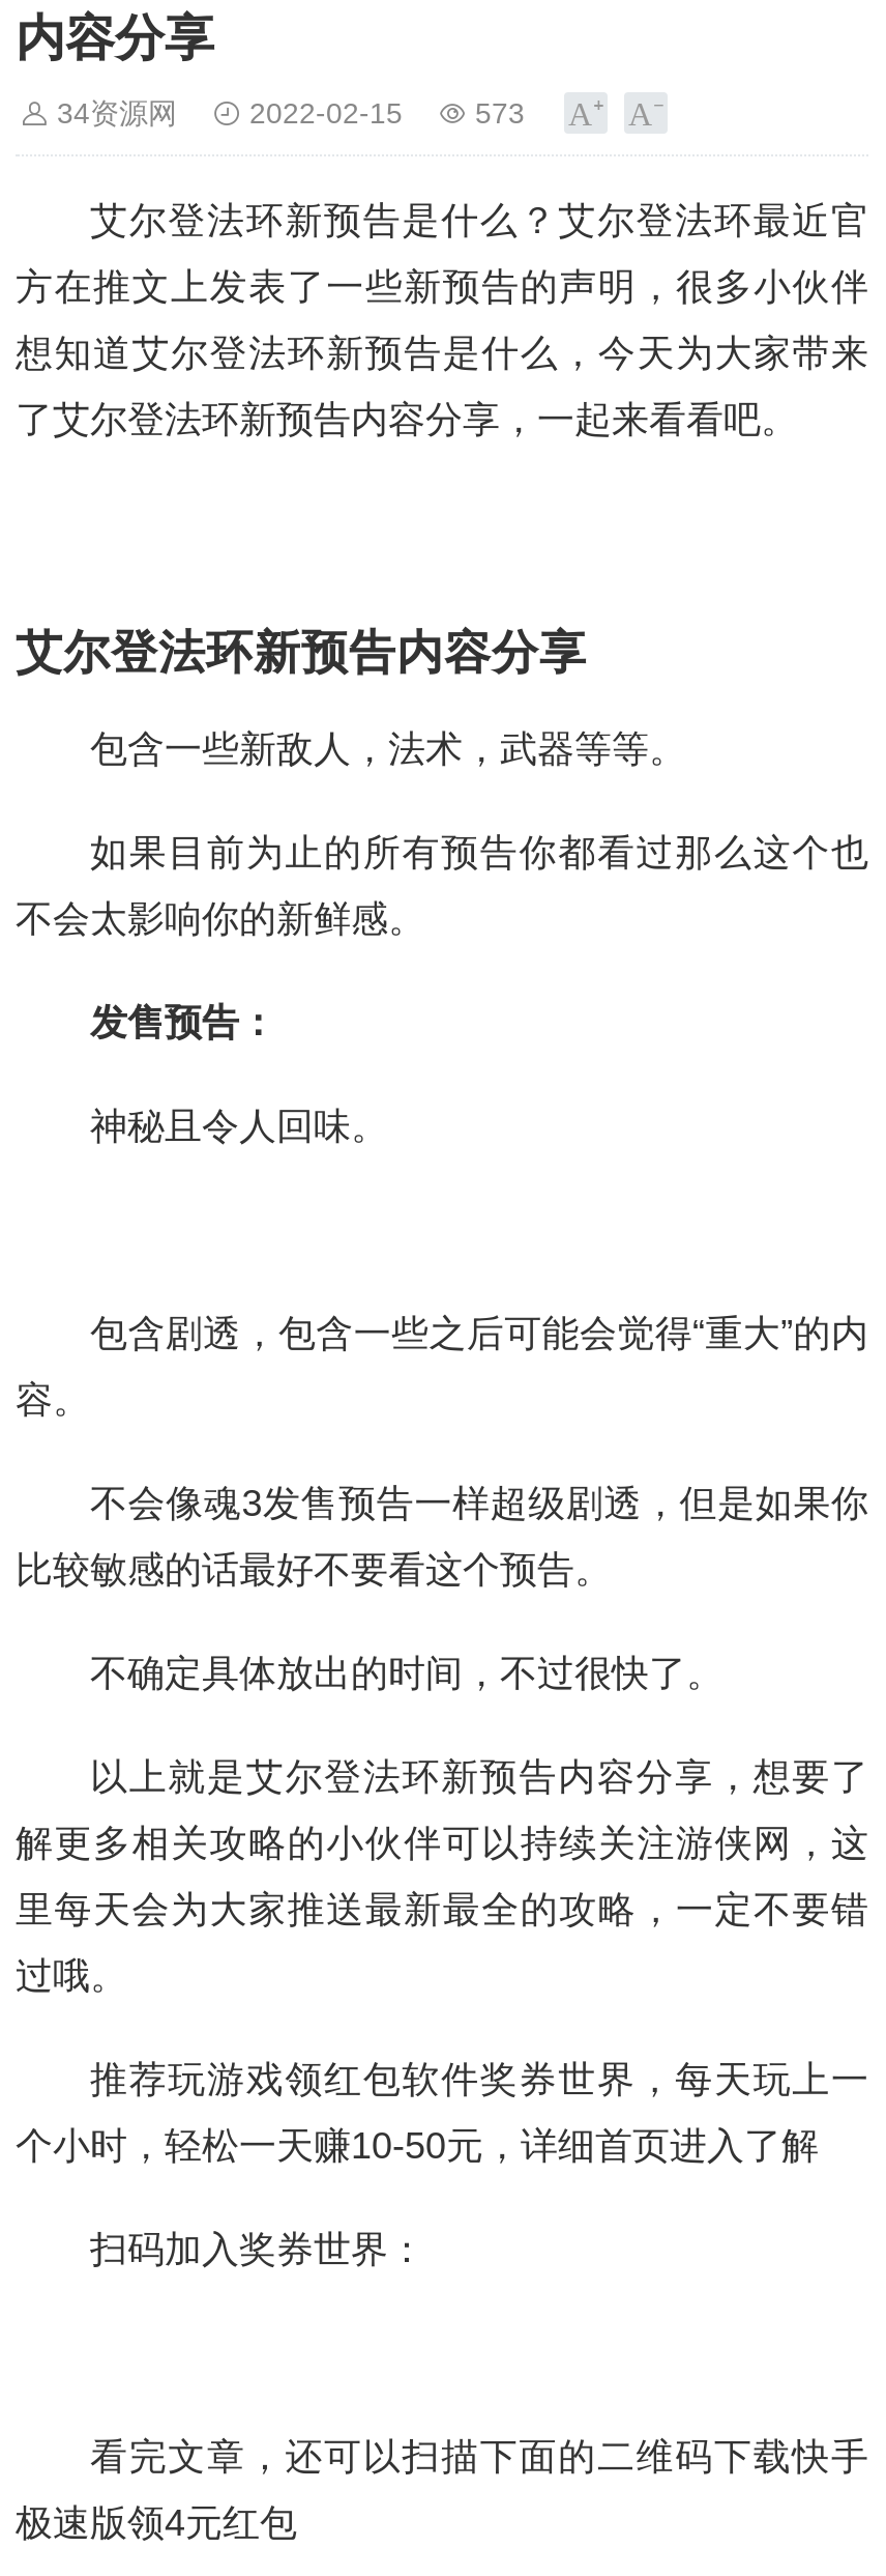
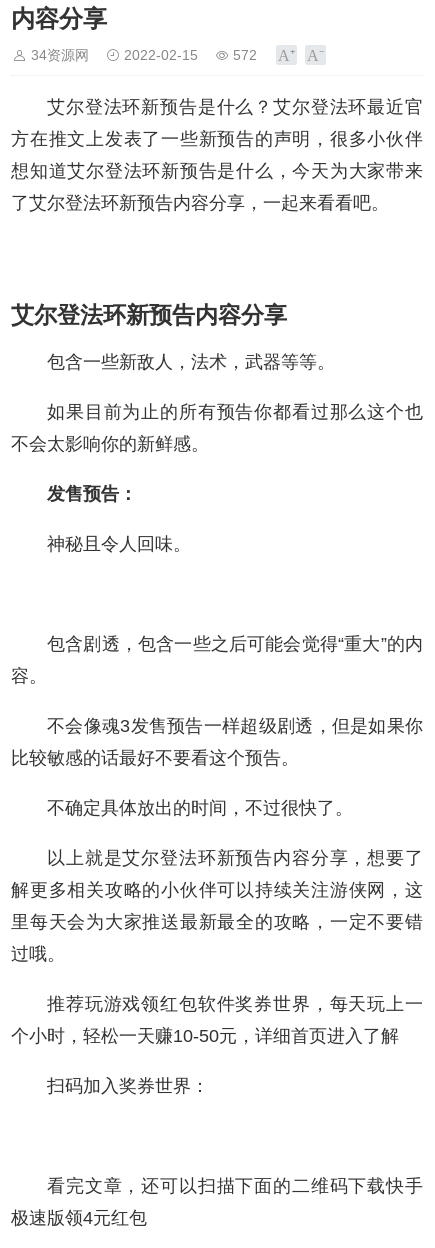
[475,96,525,130] 573 -> [233,47,257,63] 572

